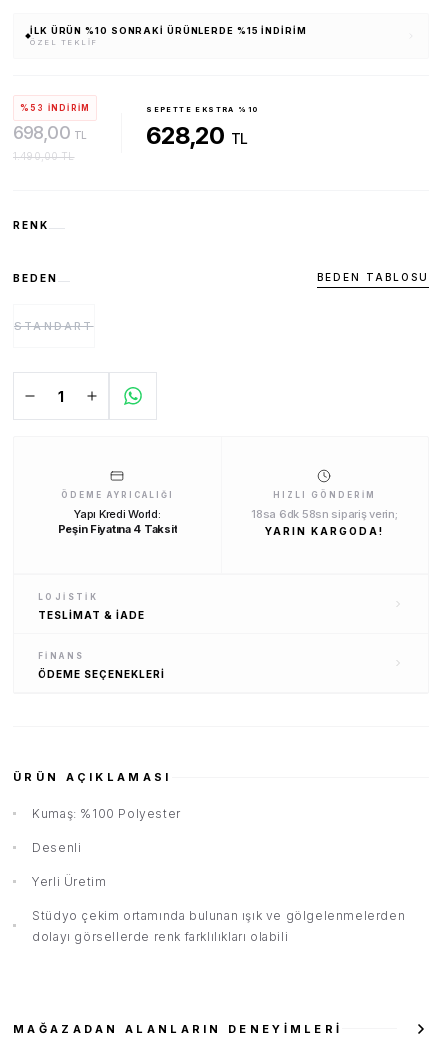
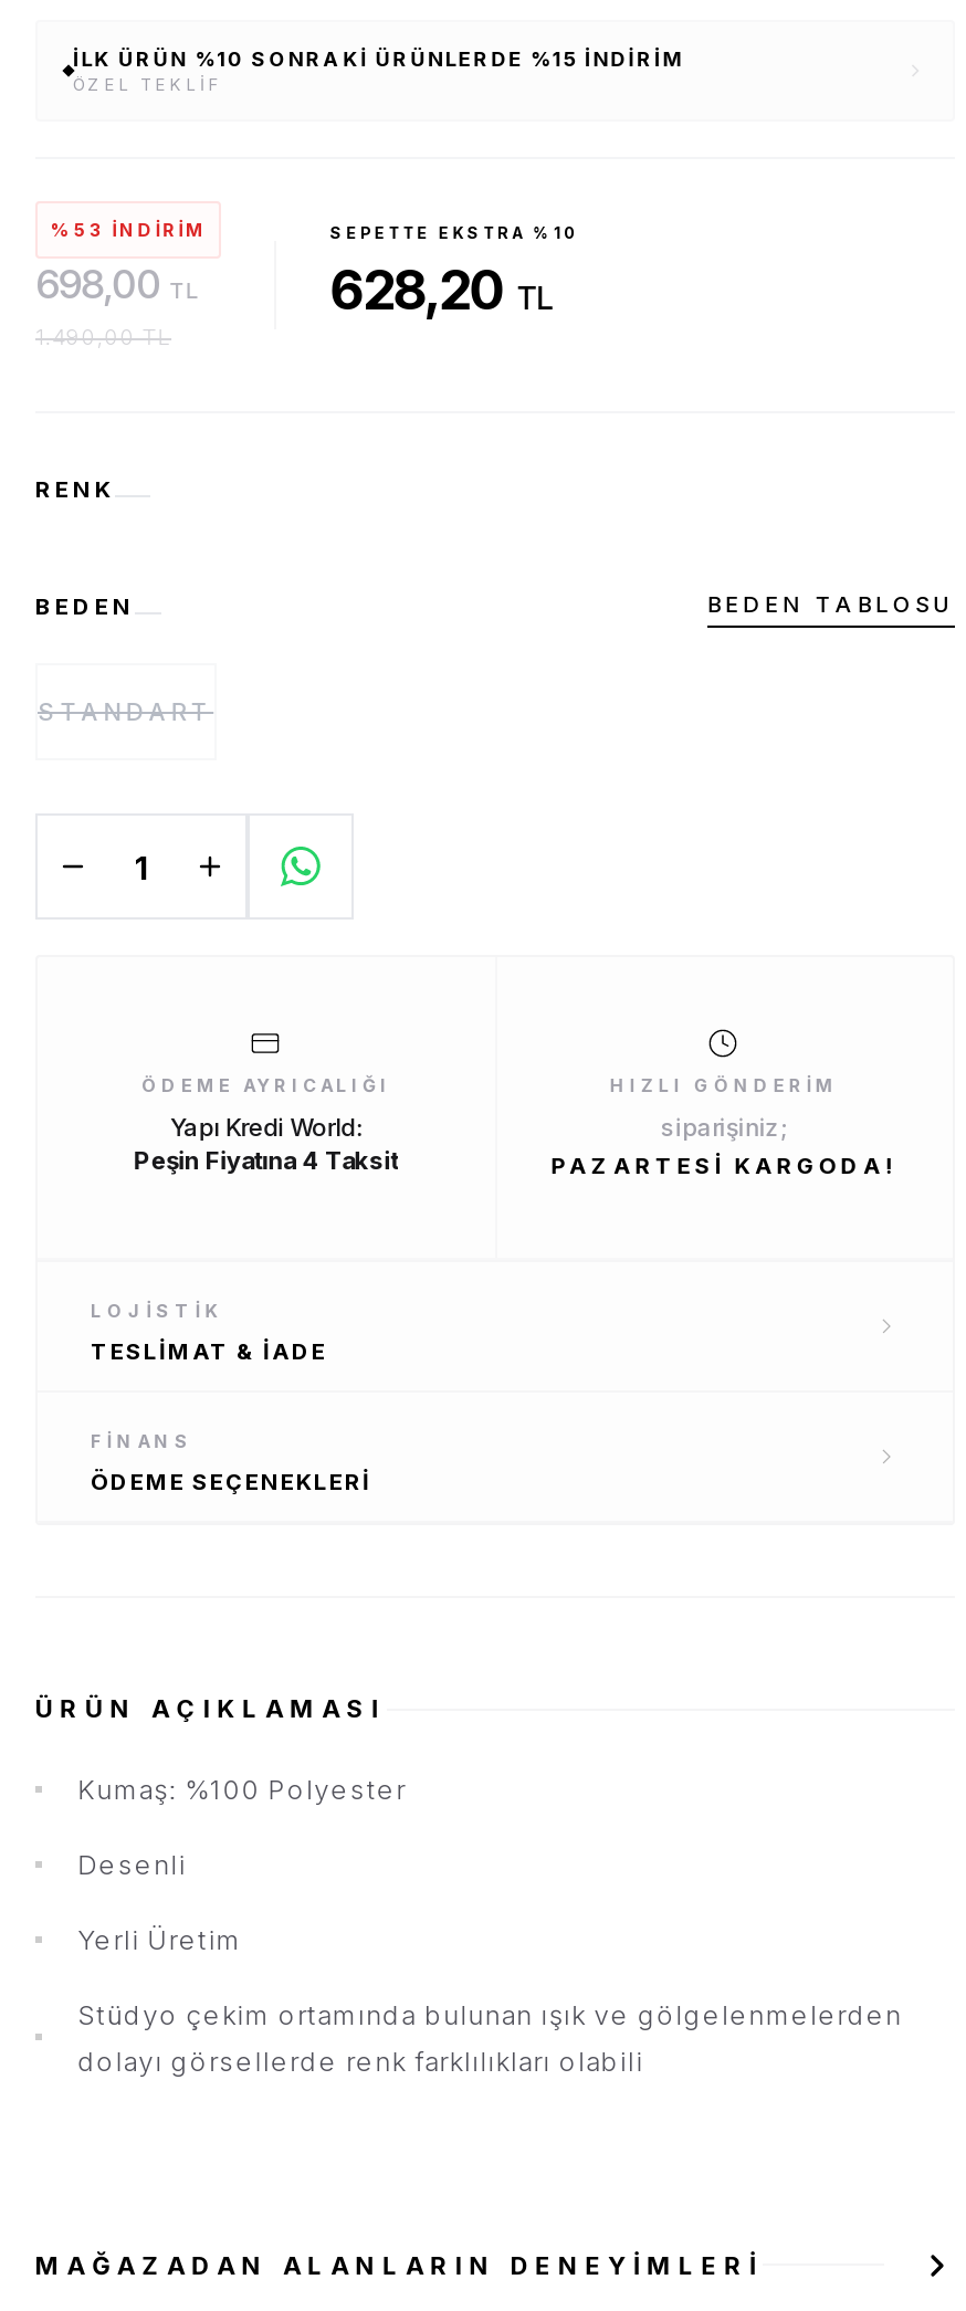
[251,507,398,537] 18sa 6dk 58sn sipariş verin; | YARIN KARGODA! -> [551,1113,896,1179] siparişiniz; | PAZARTESI KARGODA!

